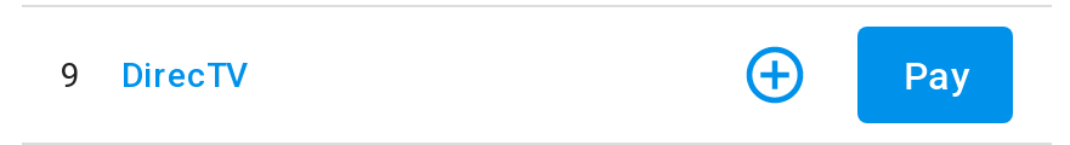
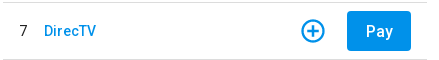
[61,54,248,93] 9 DirecTV -> [19,22,96,38] 7 DirecTV

